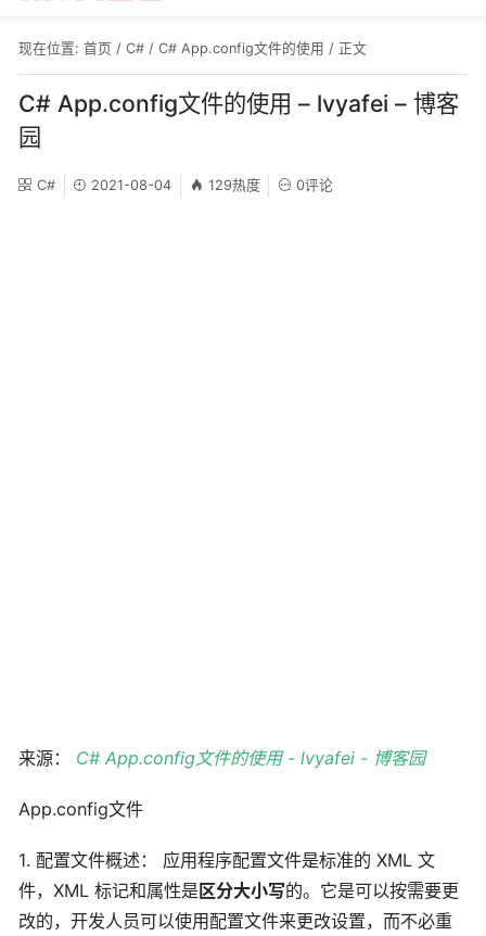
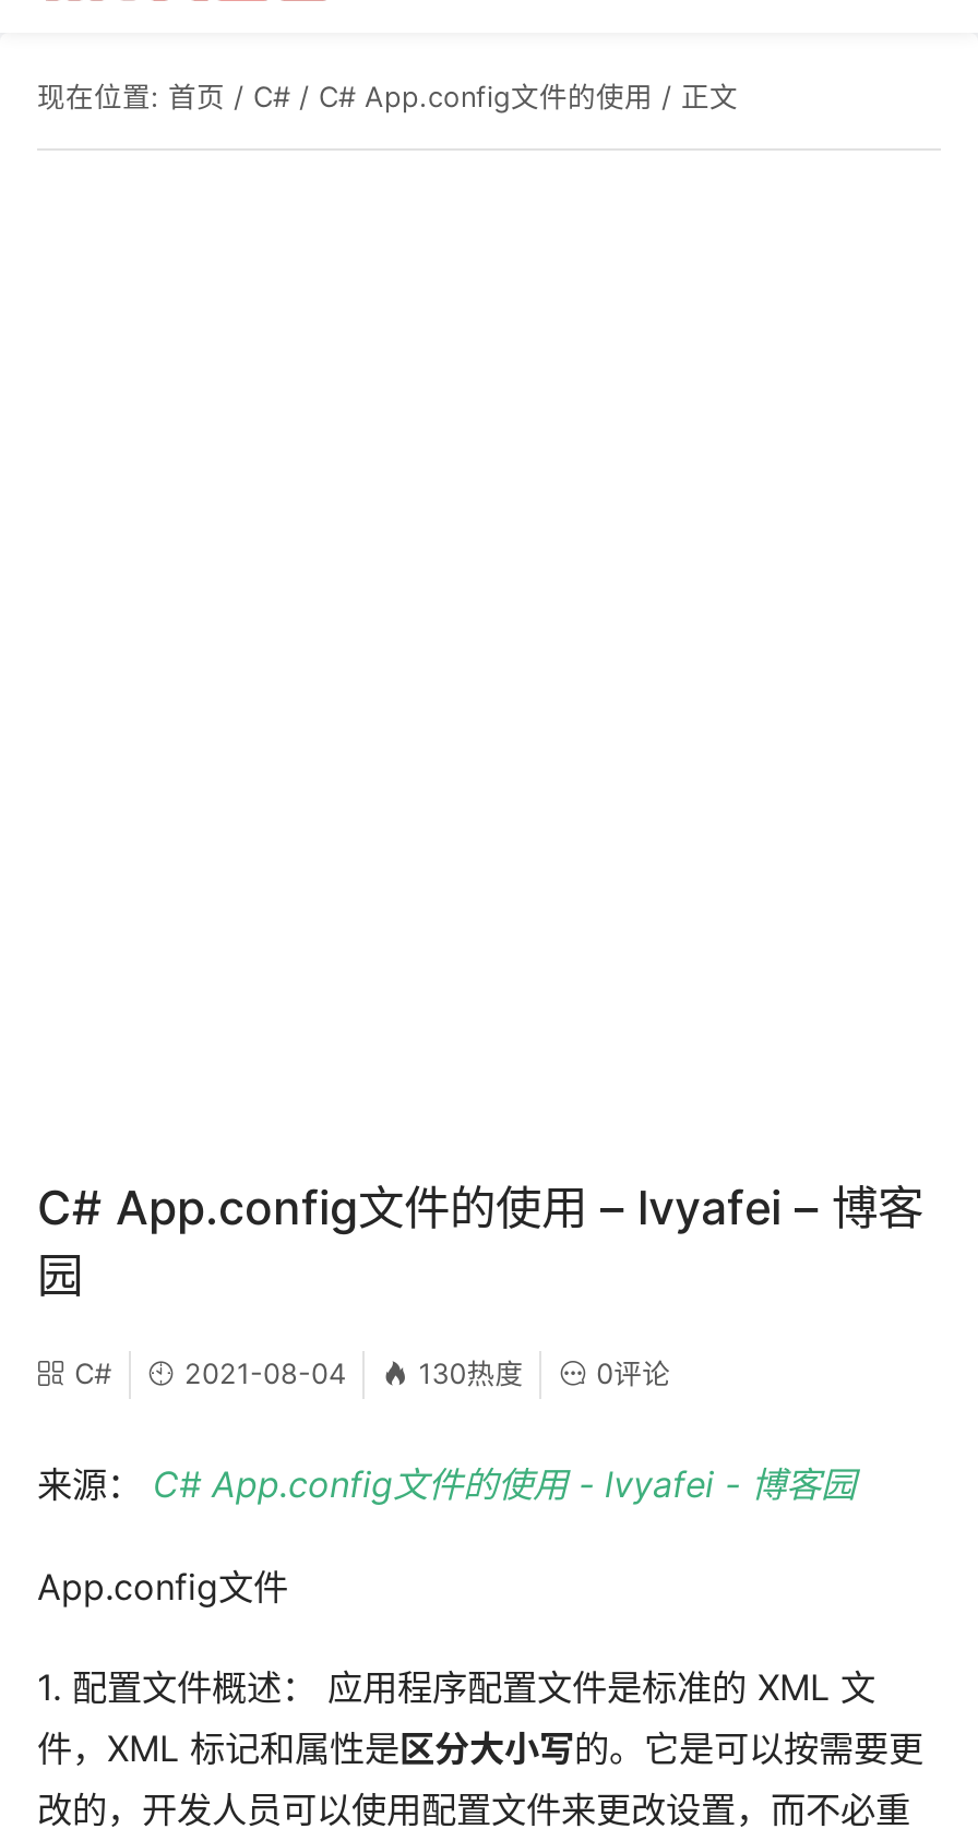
moved [18,89,459,194] -> [37,1178,923,1389]: C# App.config文件的使用 – lvyafei – 博客 | C# | 2021-08-04 | 0评论
[208,177,260,194] 129热度 -> [419,1356,523,1389] 130热度

